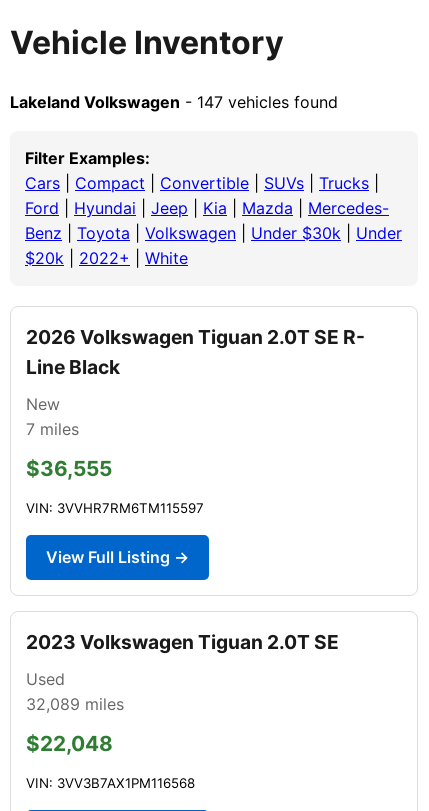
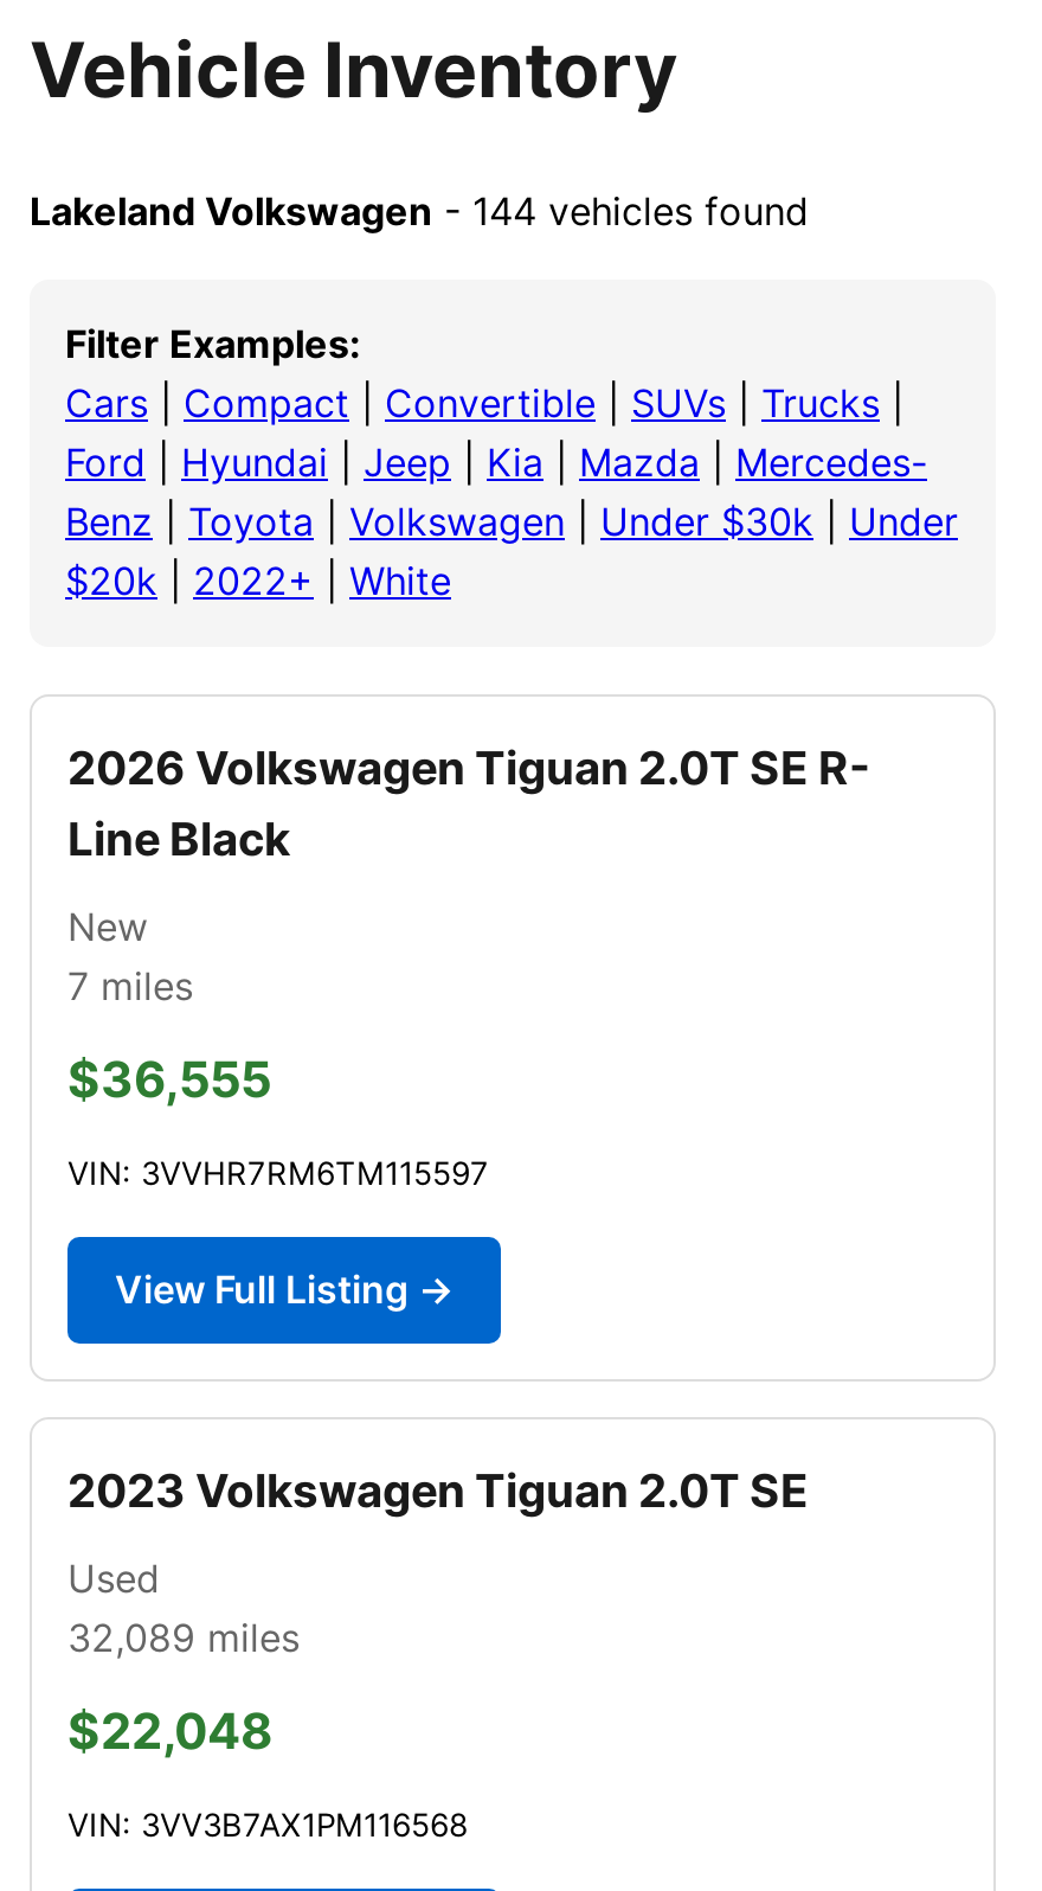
[10,92,338,112] Lakeland Volkswagen - 147 vehicles found -> [30,187,809,234] Lakeland Volkswagen - 144 vehicles found

